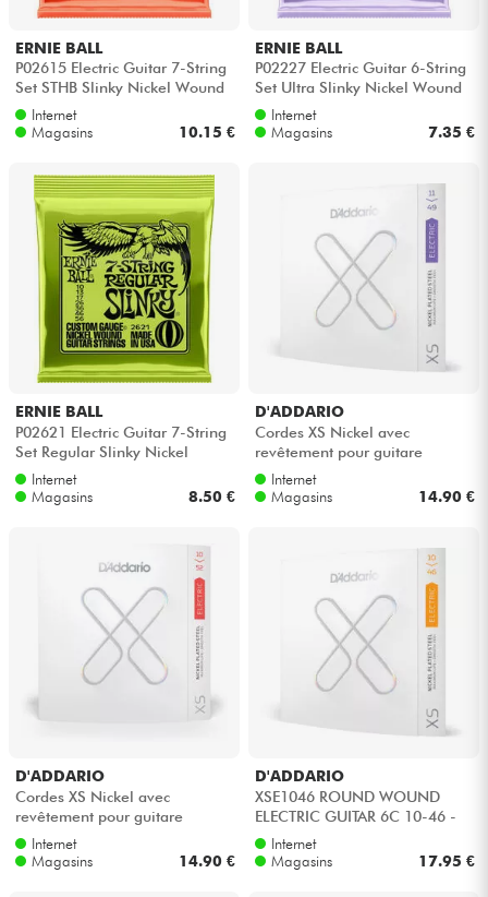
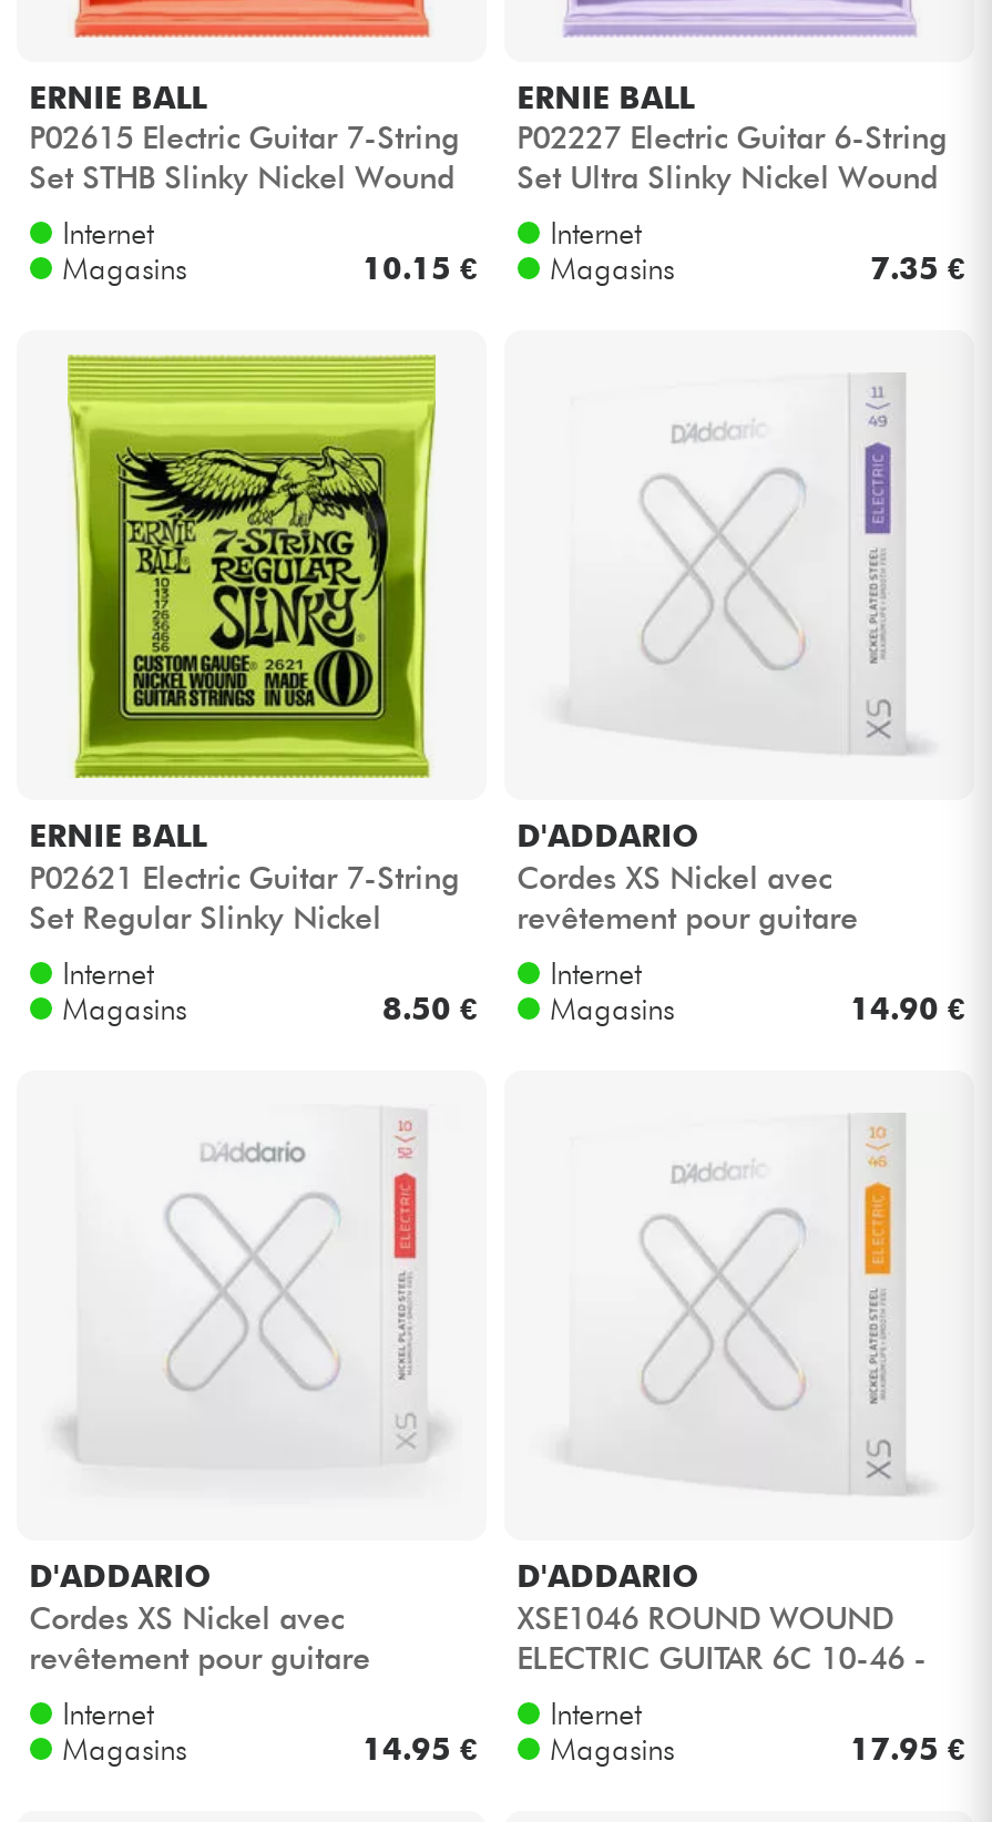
[179,852,235,870] 14.90 € -> [362,1732,478,1767] 14.95 €

